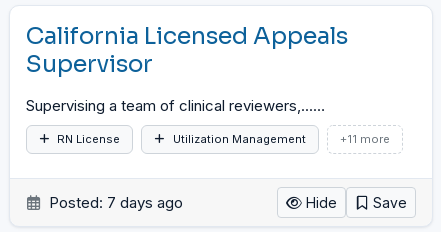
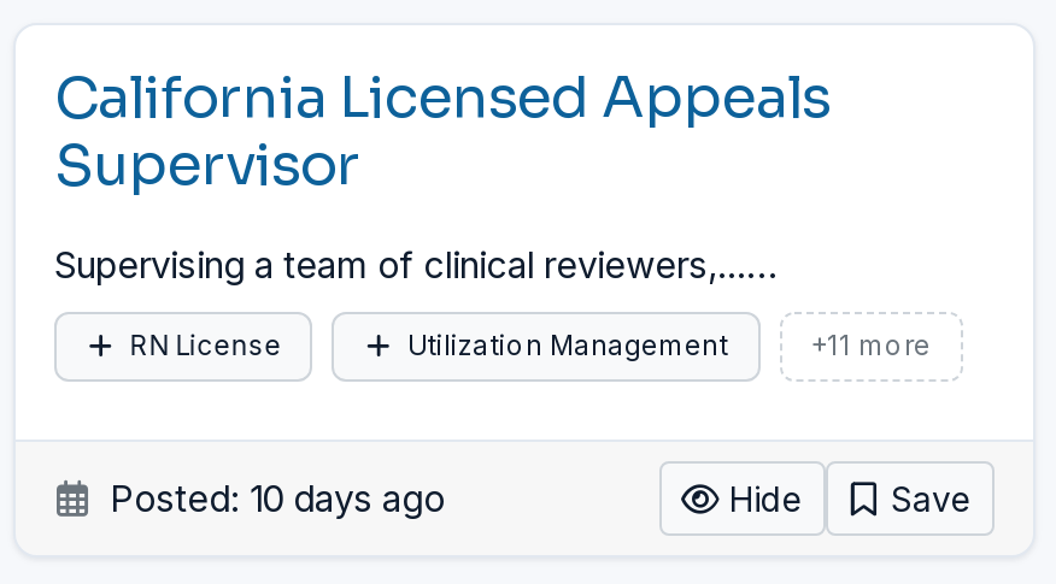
[45,193,183,212] Posted: 7 days ago -> [100,476,445,521] Posted: 10 days ago

